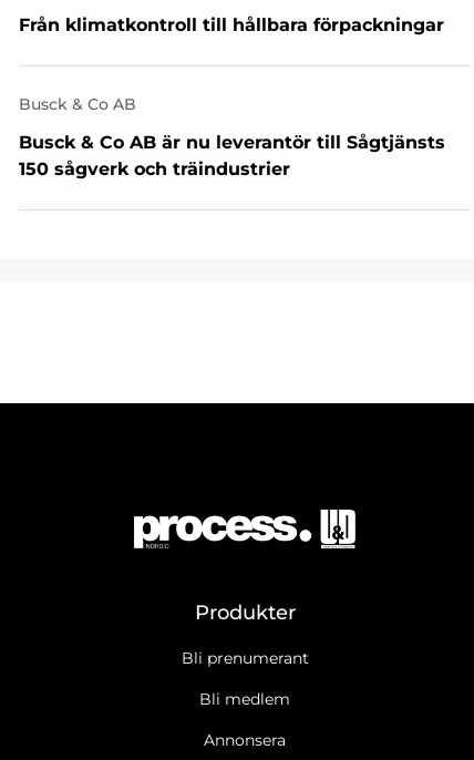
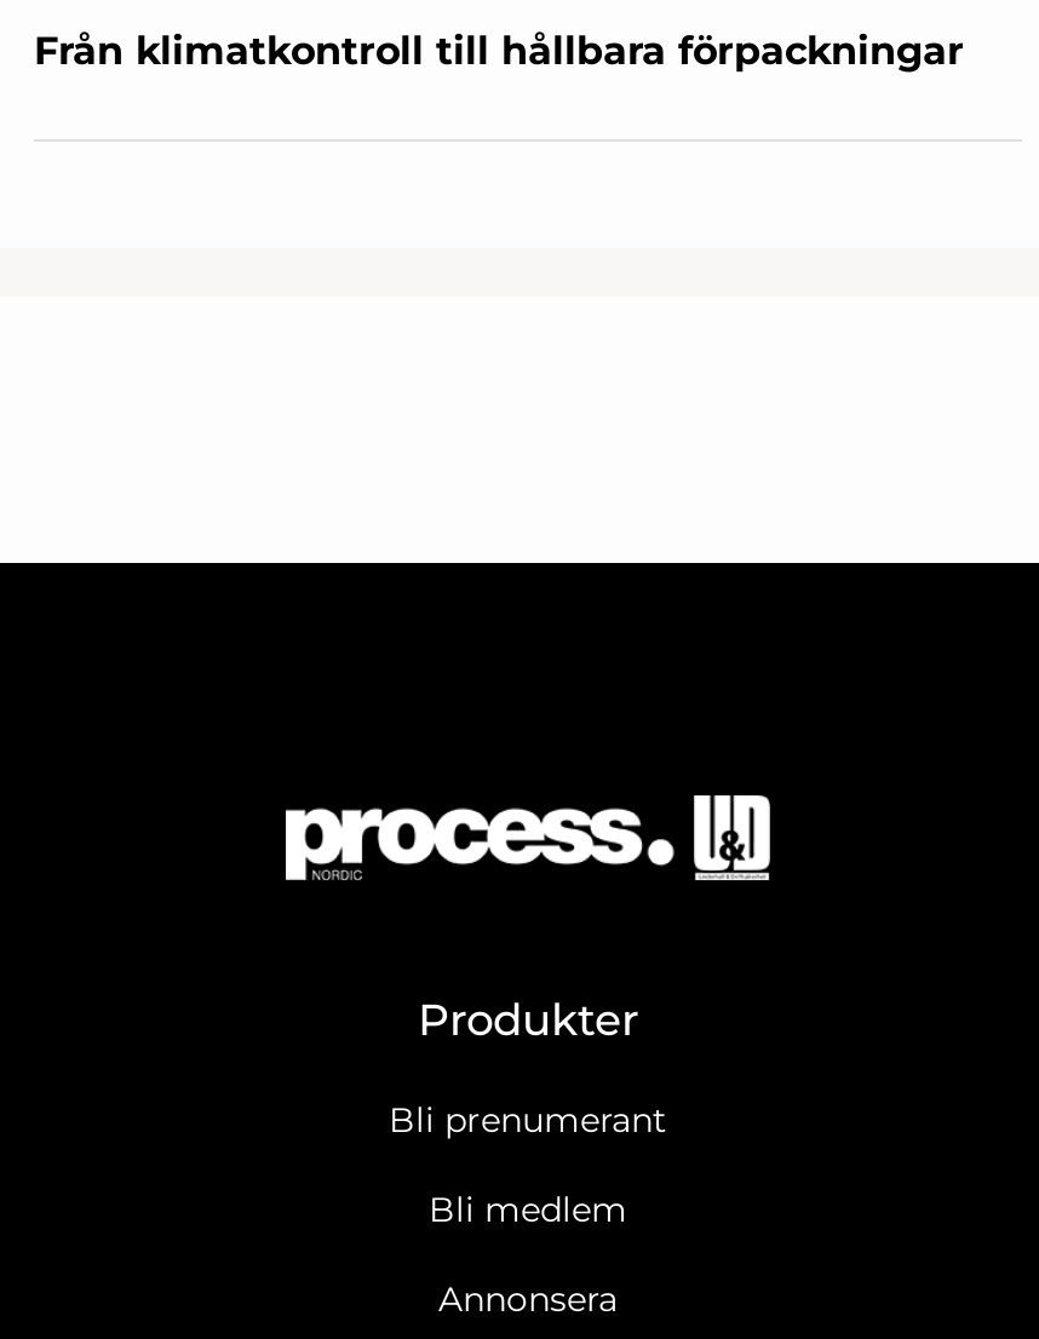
[19,94,445,179] Busck & Co AB | Busck & Co AB är nu leverantör till Sågtjänsts | 150 sågverk och träindustrier -> none

